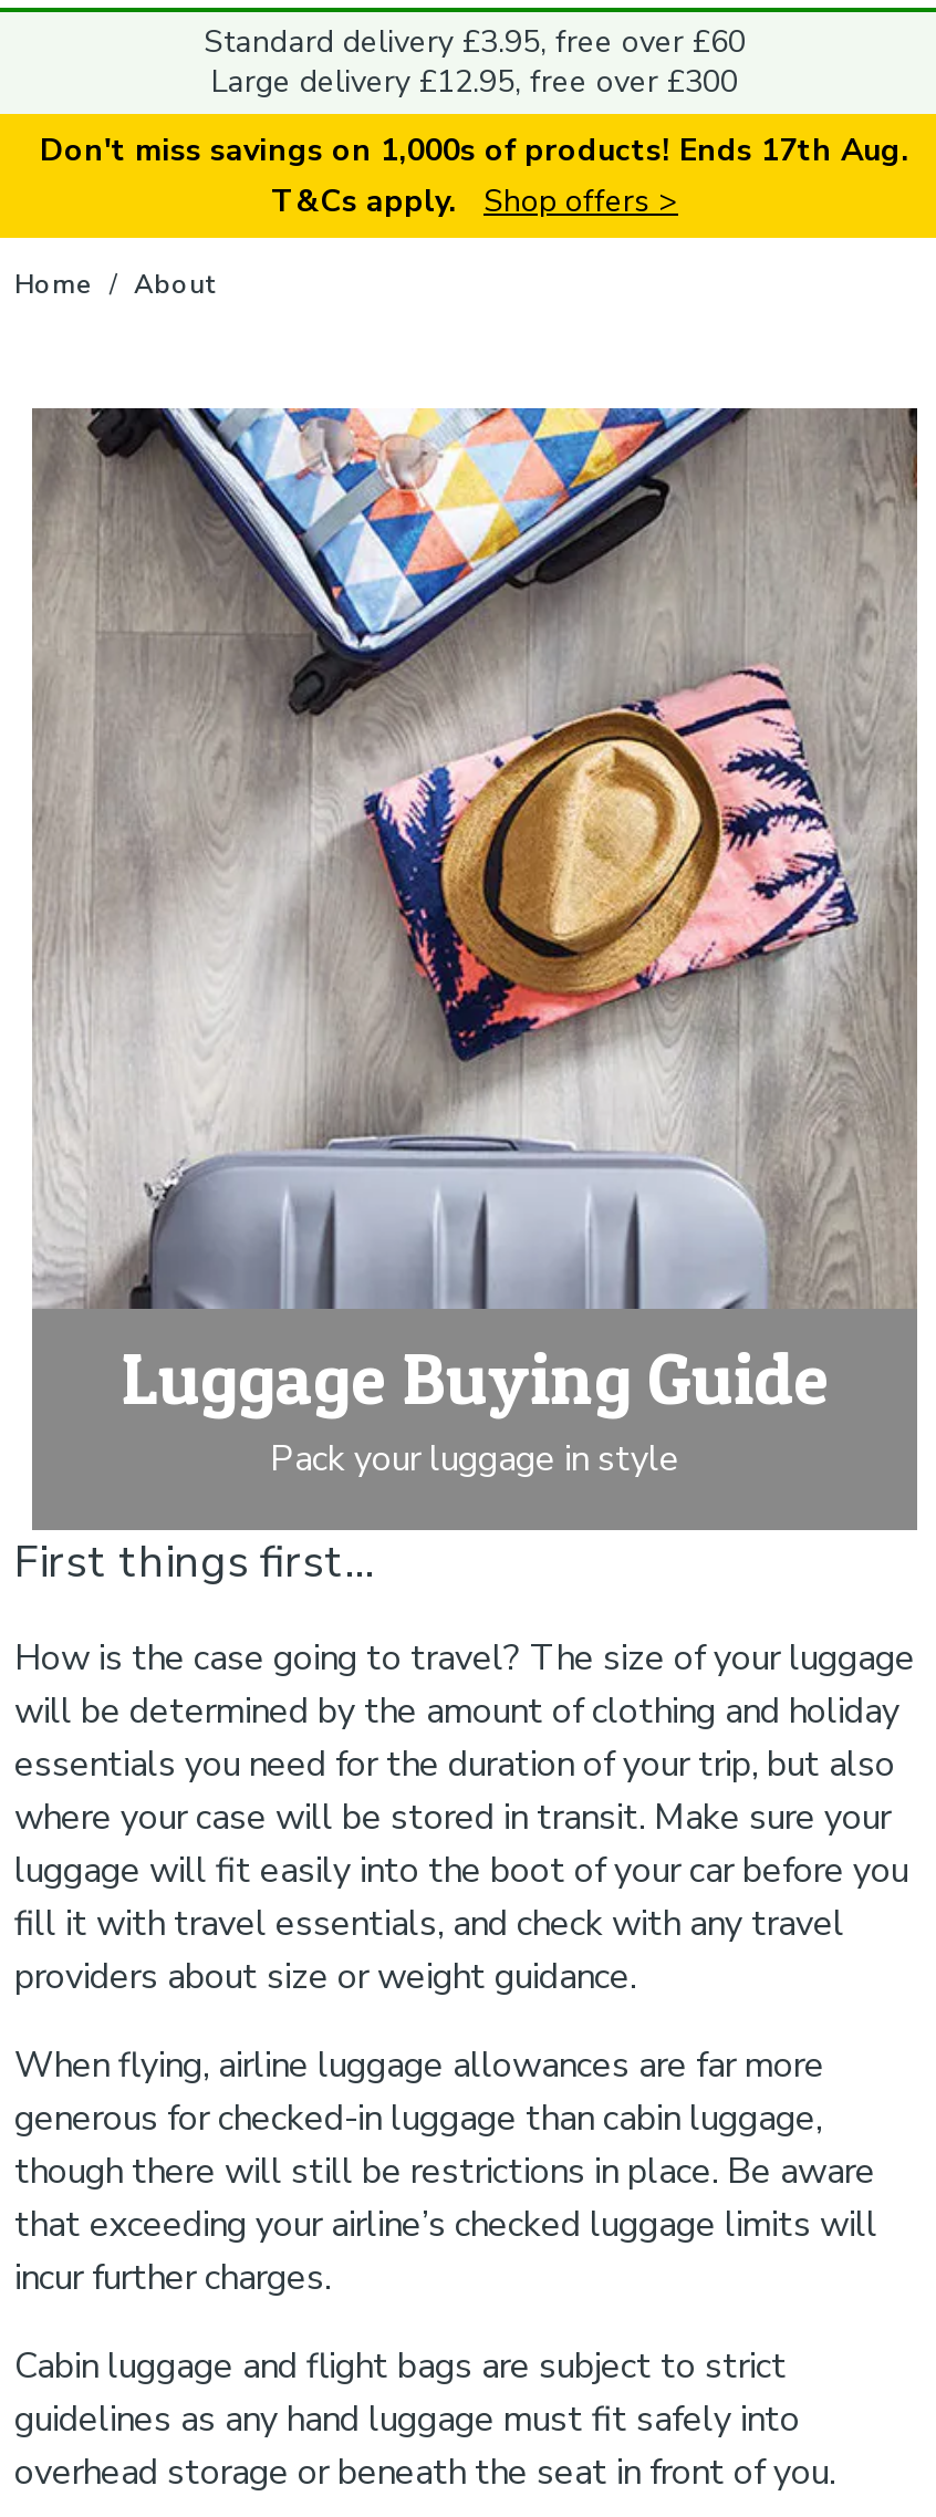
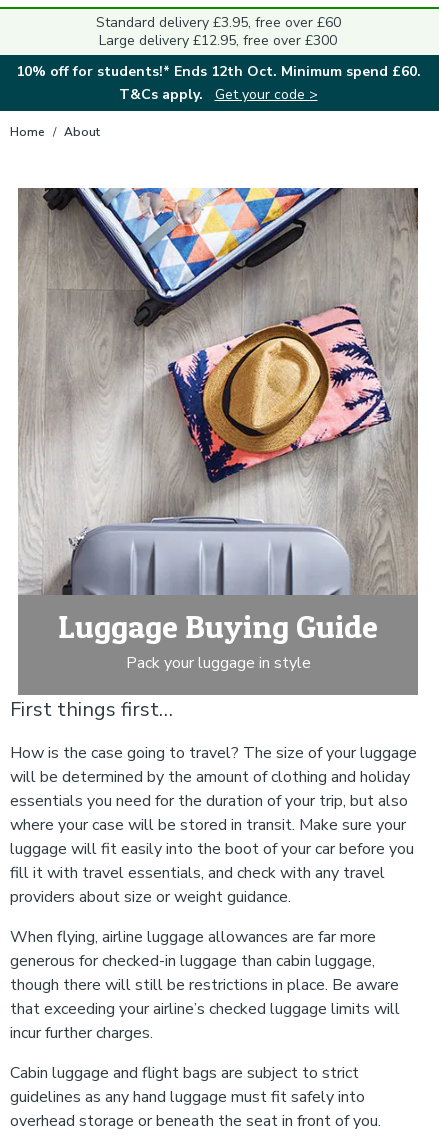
[40,129,909,222] Don't miss savings on 1,000s of products! Ends 17th Aug. | T&Cs apply. Shop offers > -> [15,62,420,104] 10% off for students!* Ends 12th Oct. Minimum spend £60. | T&Cs apply. Get your code >

